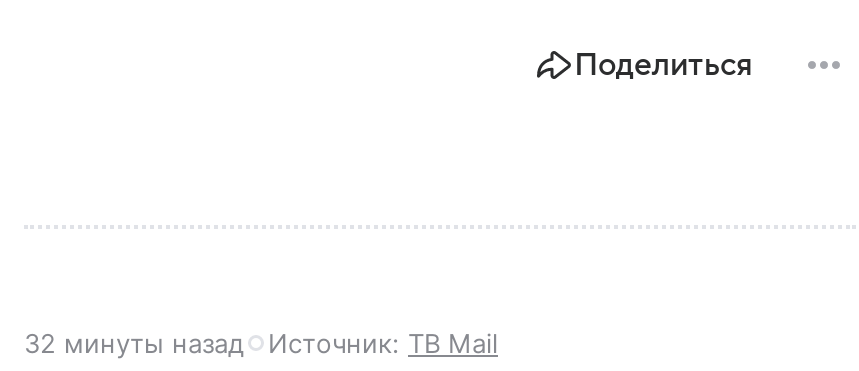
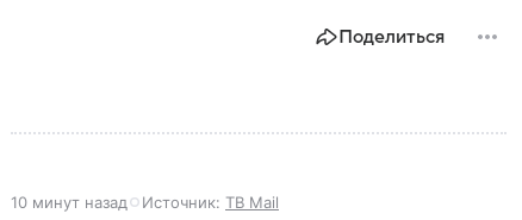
[24,327,498,359] 32 минуты назад Источник: ТВ Mail -> [11,193,279,212] 10 минут назад Источник: ТВ Mail

